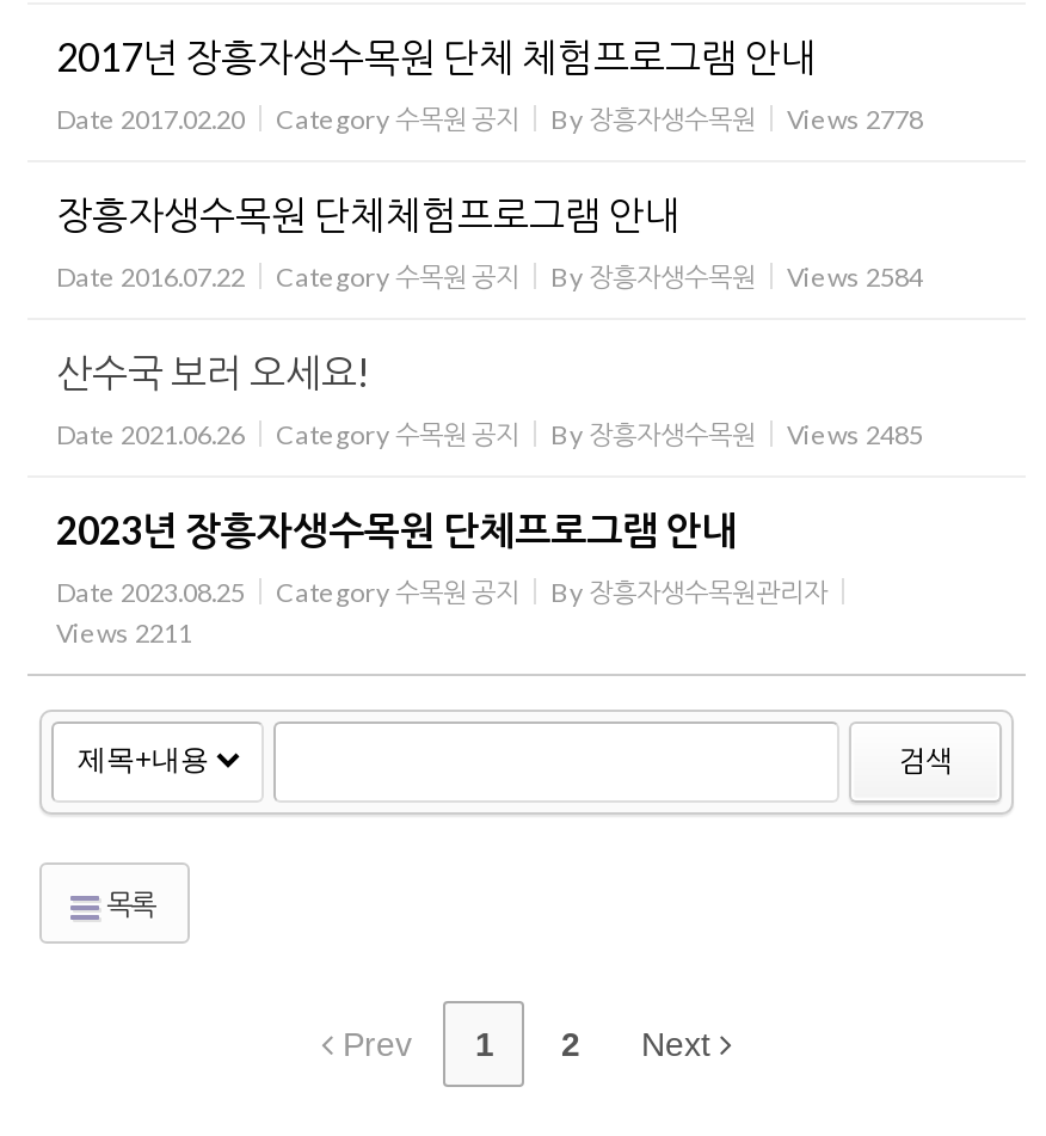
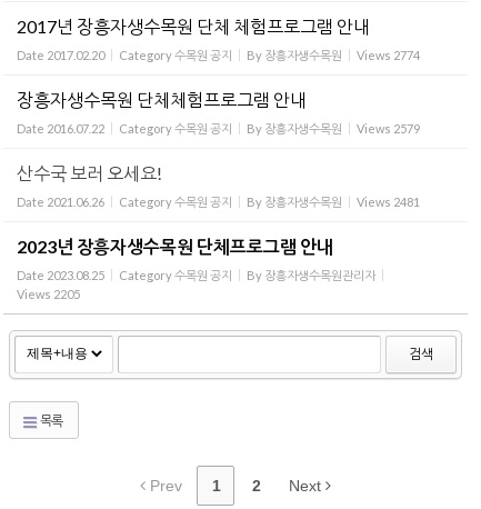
[56,103,923,134] Date 2017.02.20 Category 수목원 공지 By 장흥자생수목원 Views 2778 -> [17,48,420,62] Date 2017.02.20 Category 수목원 공지 By 장흥자생수목원 Views 2774
[56,260,923,291] Date 2016.07.22 Category 수목원 공지 By 장흥자생수목원 Views 2584 -> [17,121,420,136] Date 2016.07.22 Category 수목원 공지 By 장흥자생수목원 Views 2579
[56,418,923,449] Date 2021.06.26 Category 수목원 공지 By 장흥자생수목원 Views 2485 -> [17,194,420,209] Date 2021.06.26 Category 수목원 공지 By 장흥자생수목원 Views 2481
[56,616,192,647] Views 2211 -> [17,287,80,301] Views 2205

